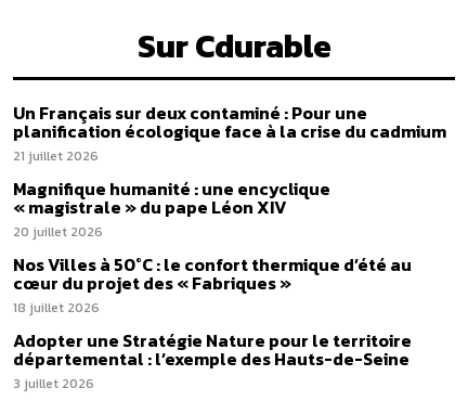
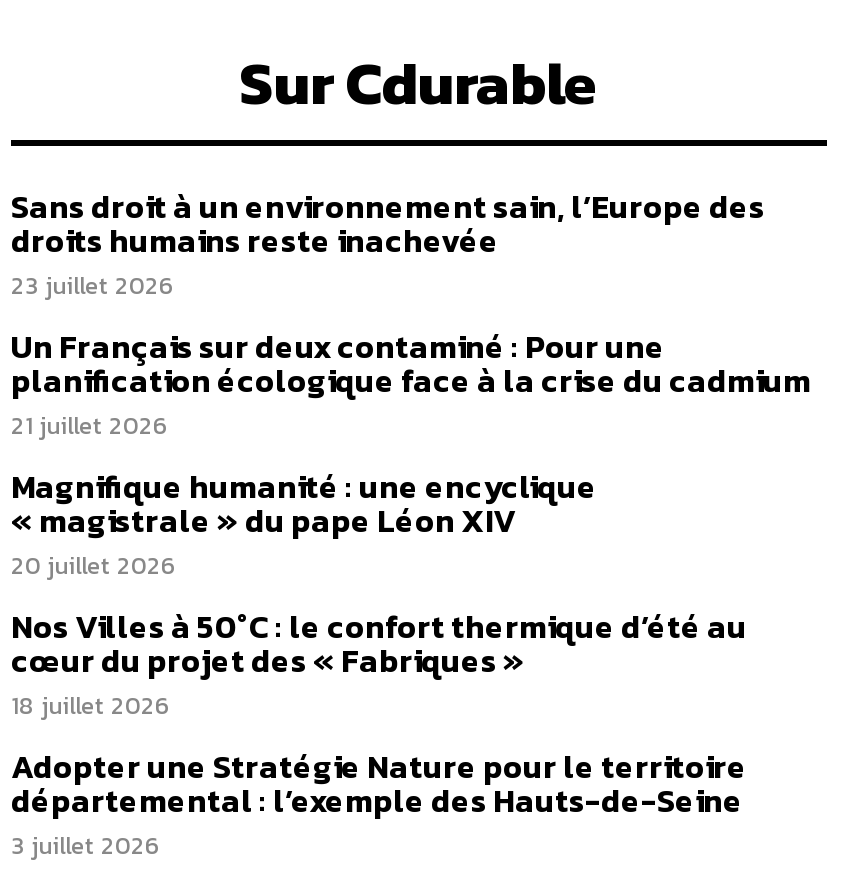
none -> [11,183,765,305] Sans droit à un environnement sain, l’Europe des | droits humains reste inachevée | 23 juillet 2026

